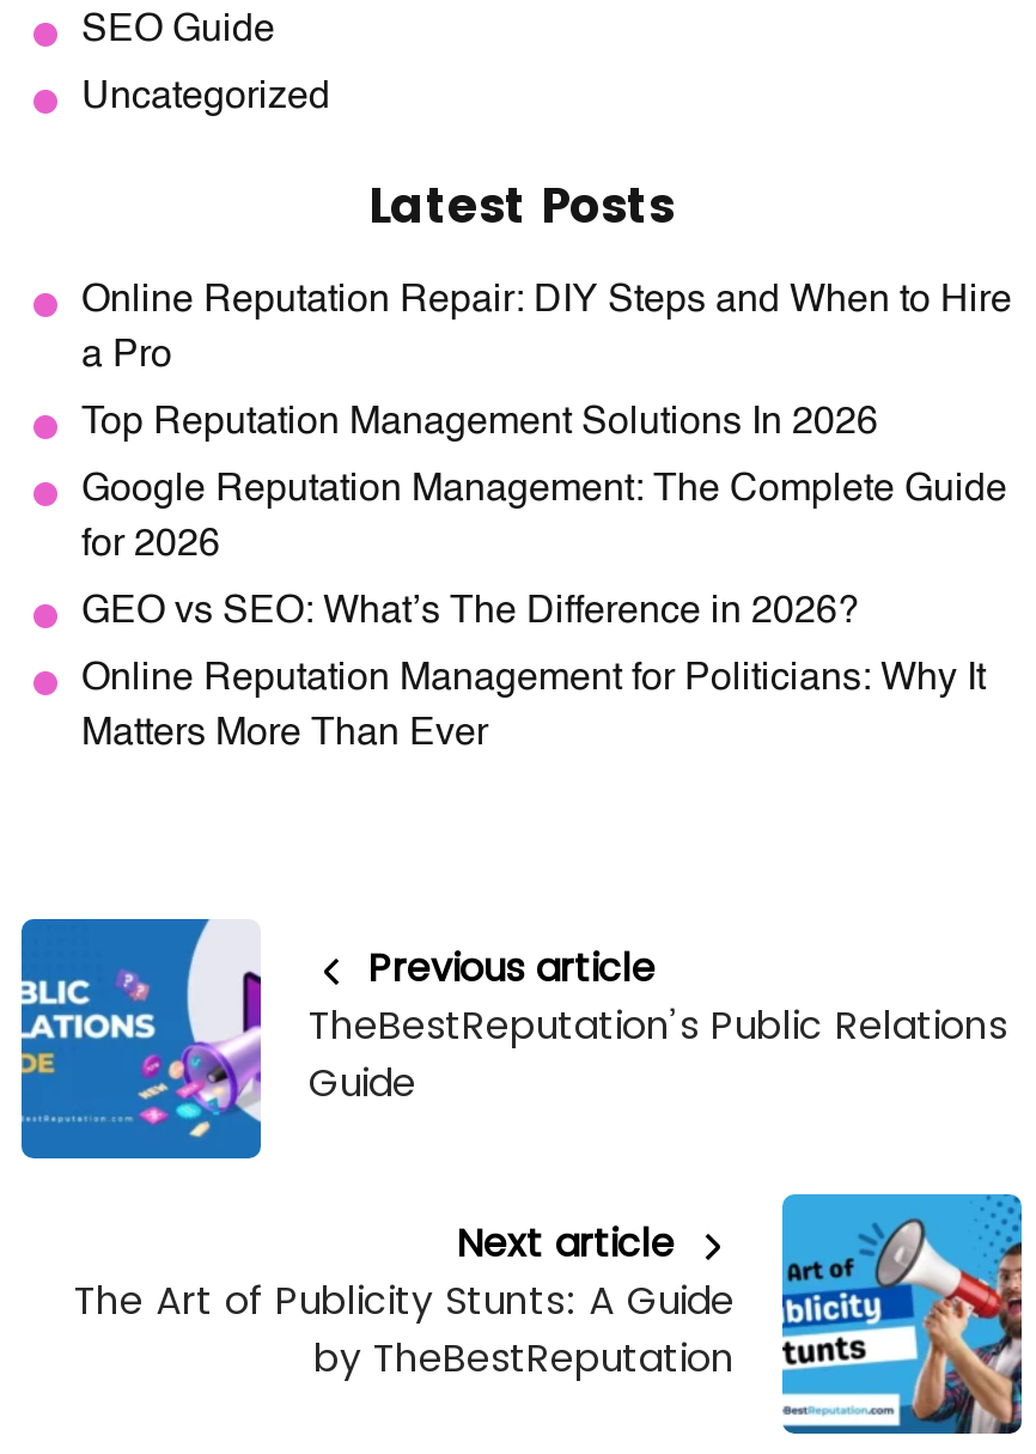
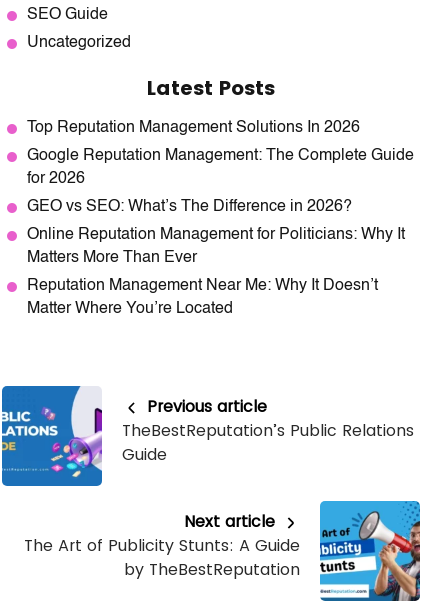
[81,282,1012,375] Online Reputation Repair: DIY Steps and When to Hire | a Pro -> none
moved [81,404,1007,753] -> [27,120,414,266]: Top Reputation Management Solutions In 2026 | Google Reputation Management: The Complete Guide | for 2026 | GEO vs SEO: What’s The Difference in 2026? | Online Reputation Management for Politicians: Why It | Matters More Than Ever
none -> [27,278,378,317] Reputation Management Near Me: Why It Doesn’t | Matter Where You’re Located

